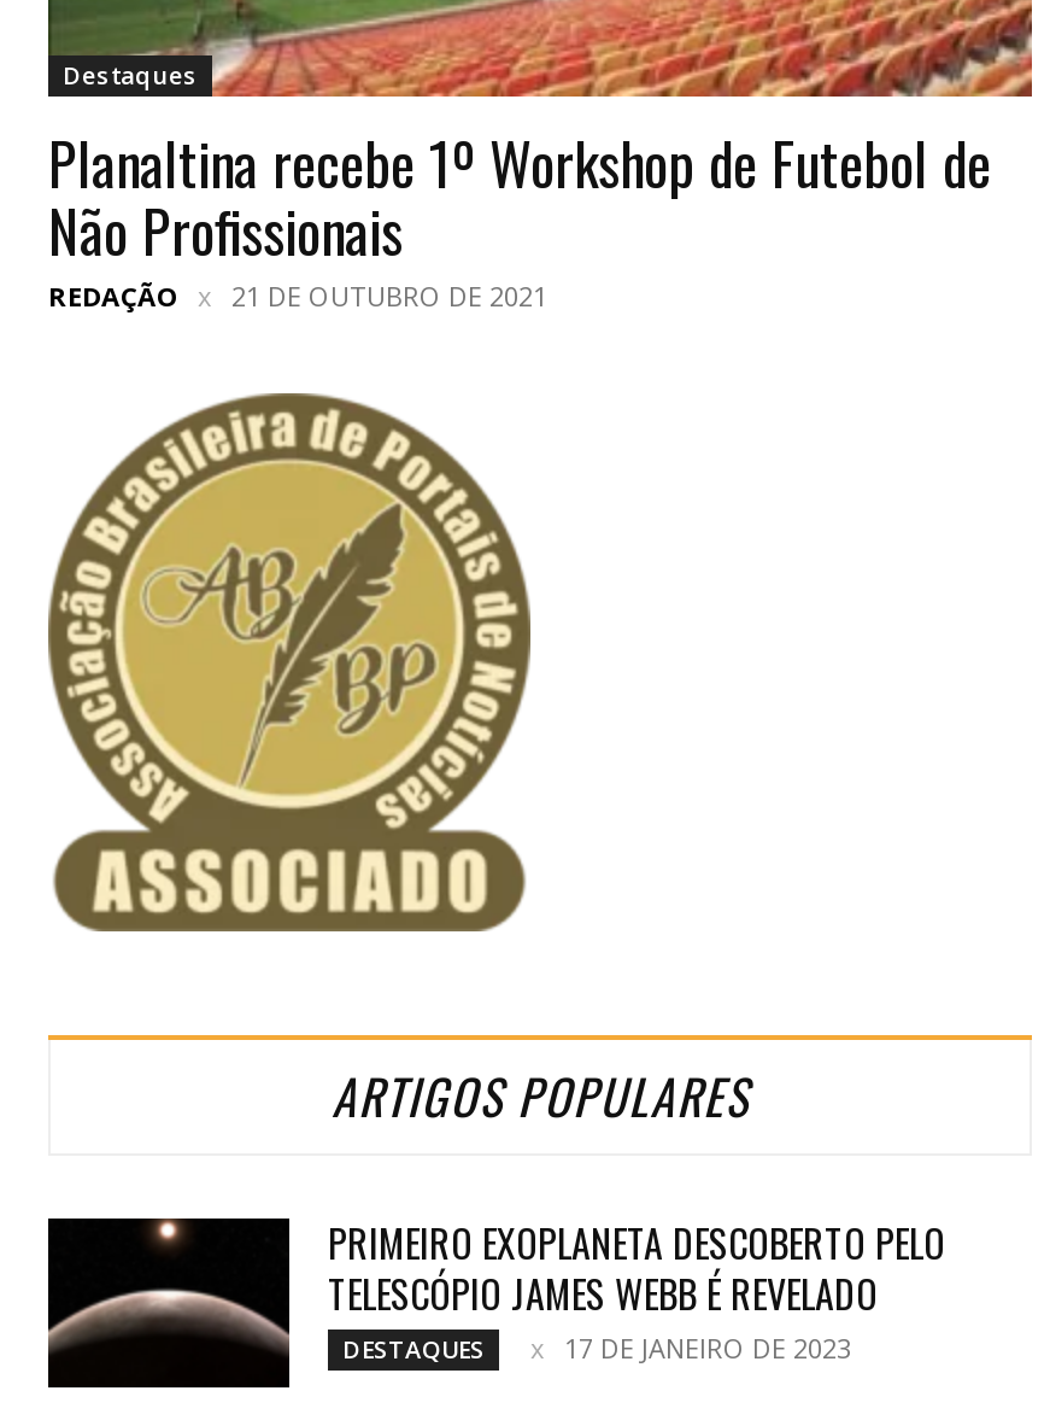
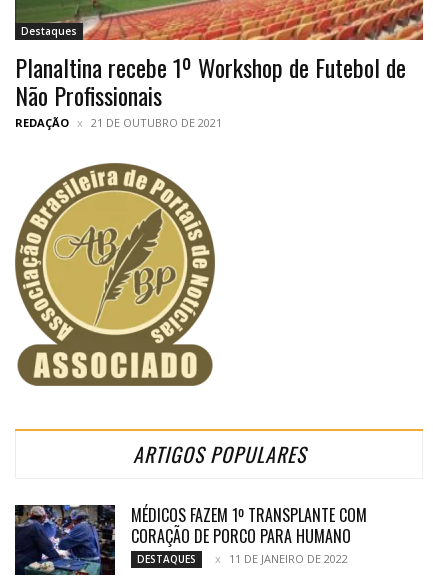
[46,1215,945,1390] [image] | PRIMEIRO EXOPLANETA DESCOBERTO PELO | TELESCÓPIO JAMES WEBB É REVELADO -> [14,503,367,576] [image] | MÉDICOS FAZEM 1º TRANSPLANTE COM | CORAÇÃO DE PORCO PARA HUMANO
[564,1331,851,1367] 17 DE JANEIRO DE 2023 -> [229,551,348,566] 11 DE JANEIRO DE 2022

